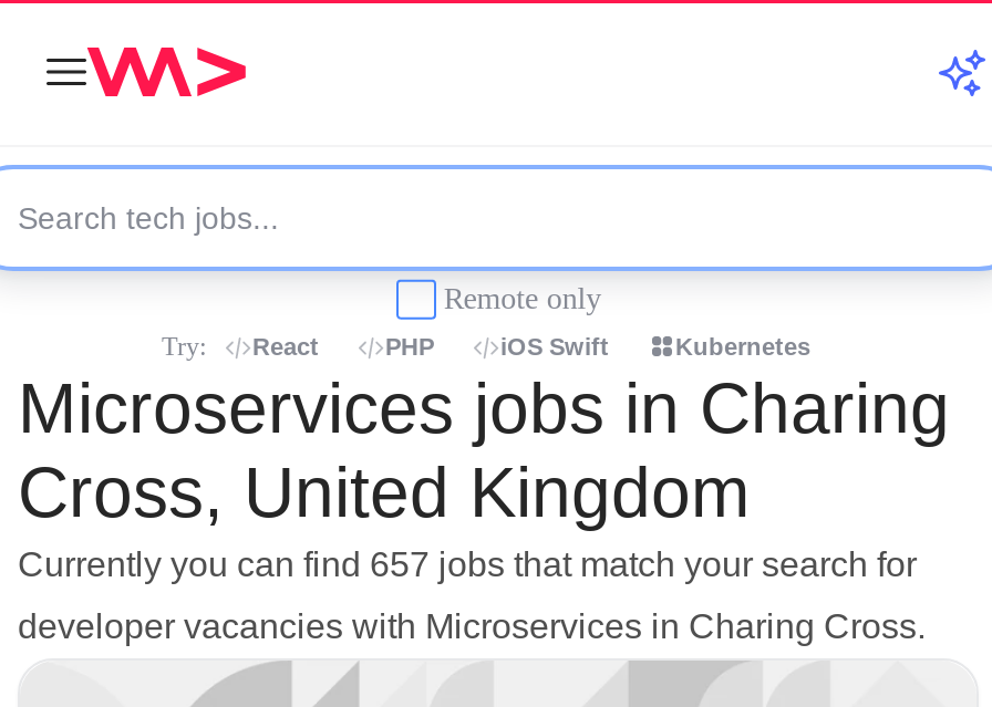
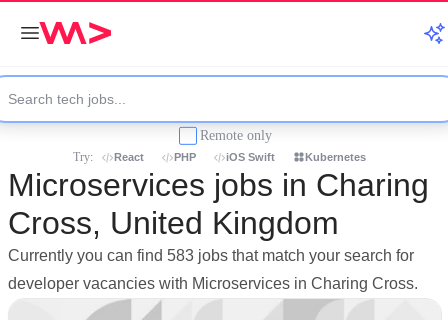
[18,545,917,583] Currently you can find 657 jobs that match your search for -> [8,247,414,264] Currently you can find 583 jobs that match your search for

